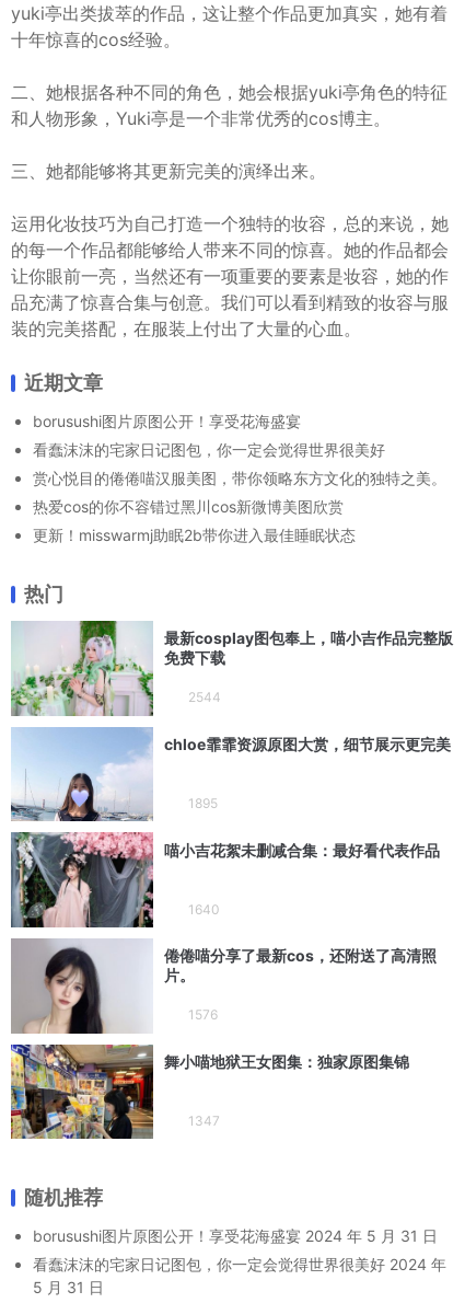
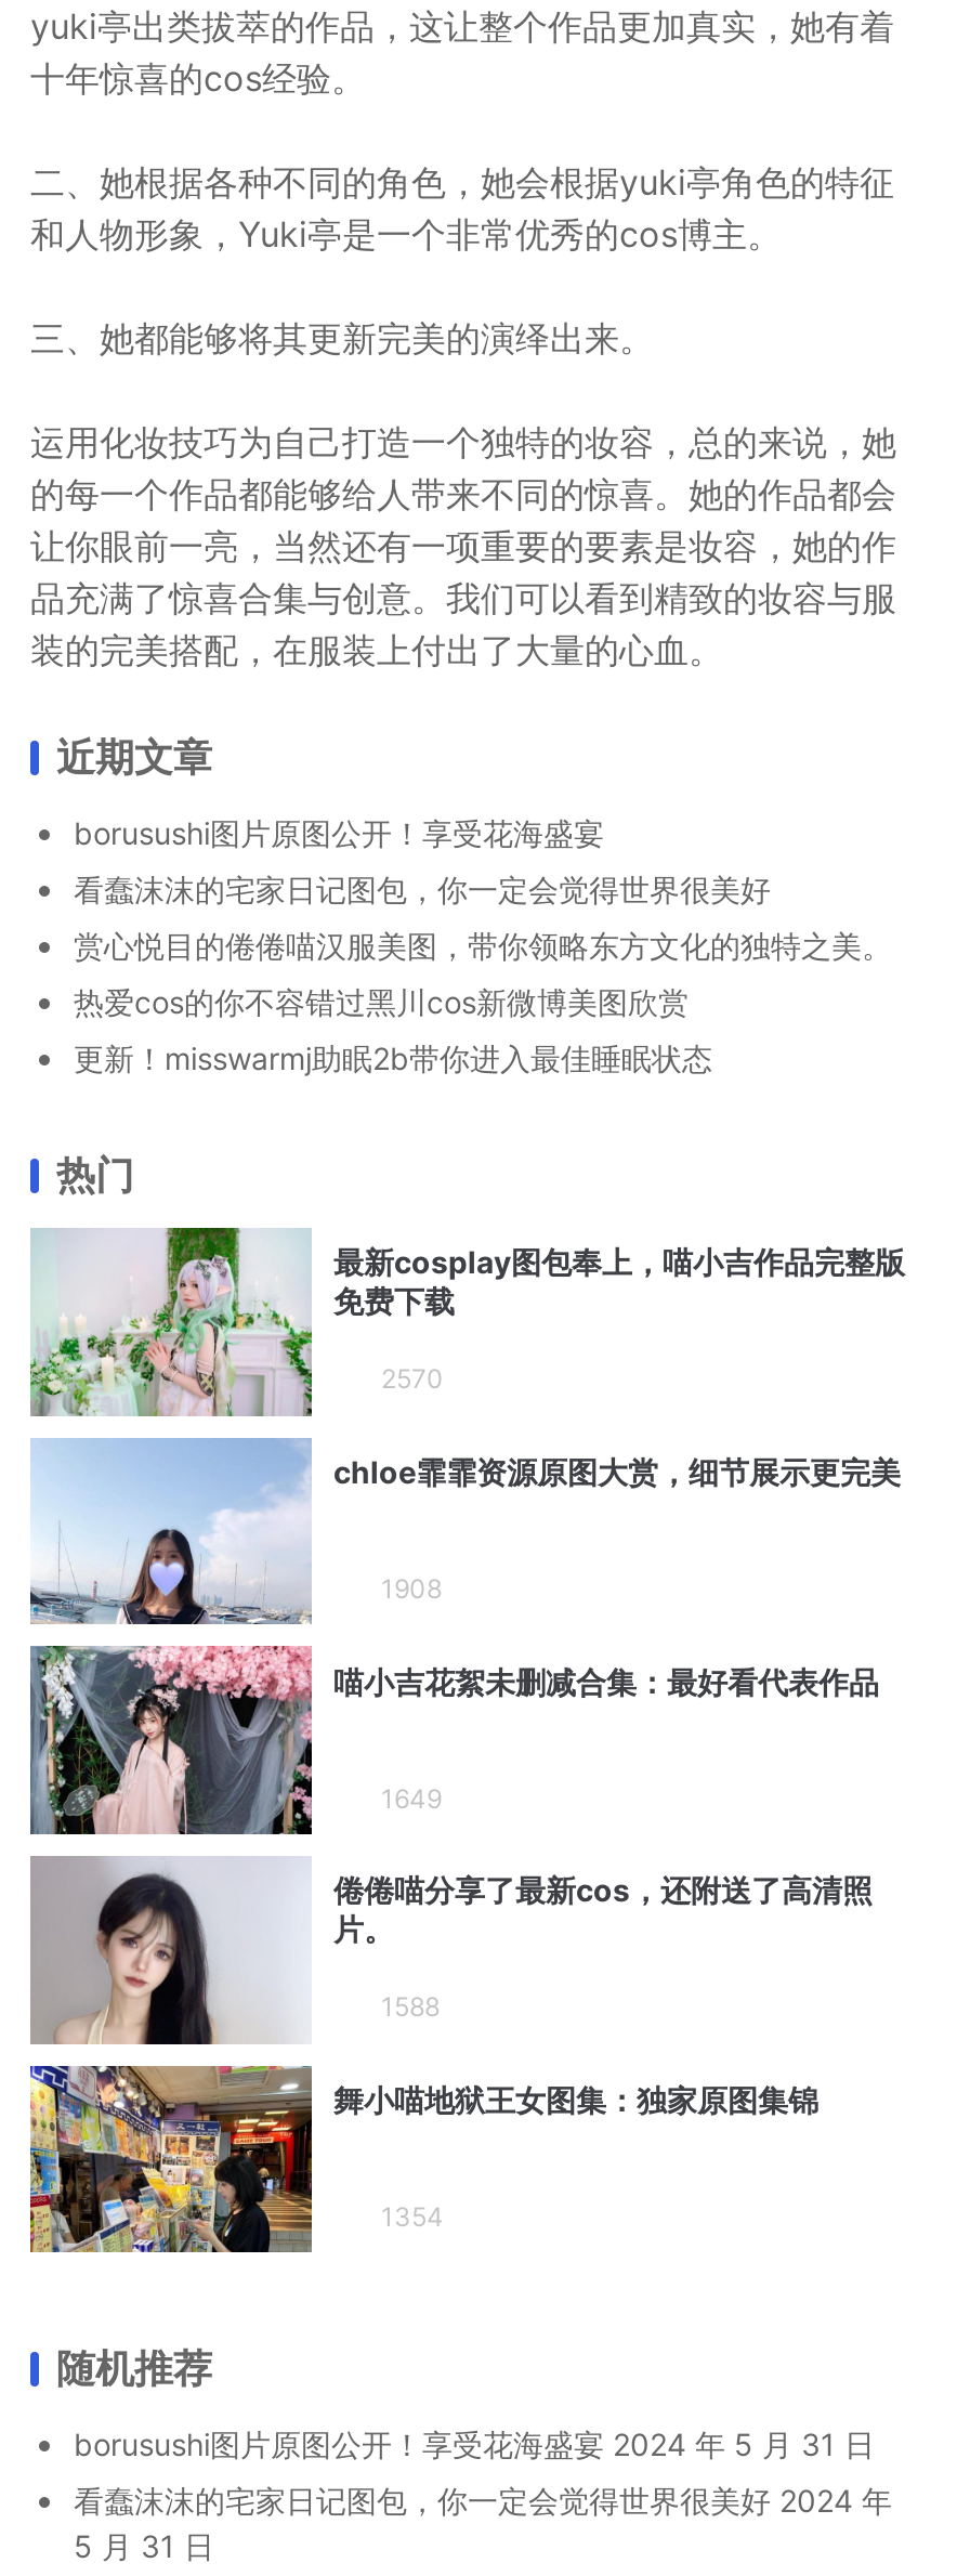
[188,689,221,706] 2544 -> [381,1363,444,1396] 2570
[188,795,218,811] 1895 -> [381,1572,442,1605] 1908
[188,901,220,917] 1640 -> [381,1782,442,1814] 1649
[188,1007,218,1023] 1576 -> [381,1991,440,2024] 1588
[188,1113,220,1129] 1347 -> [381,2200,444,2233] 1354

